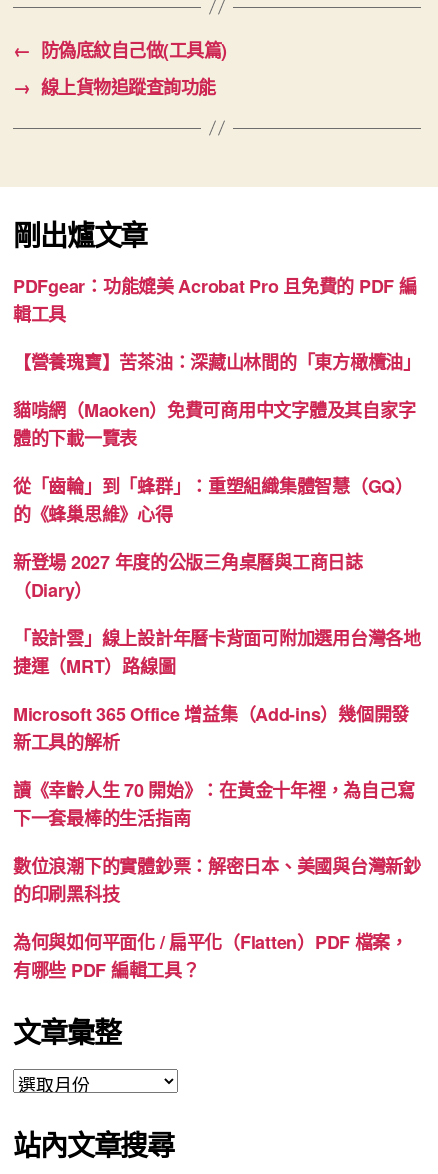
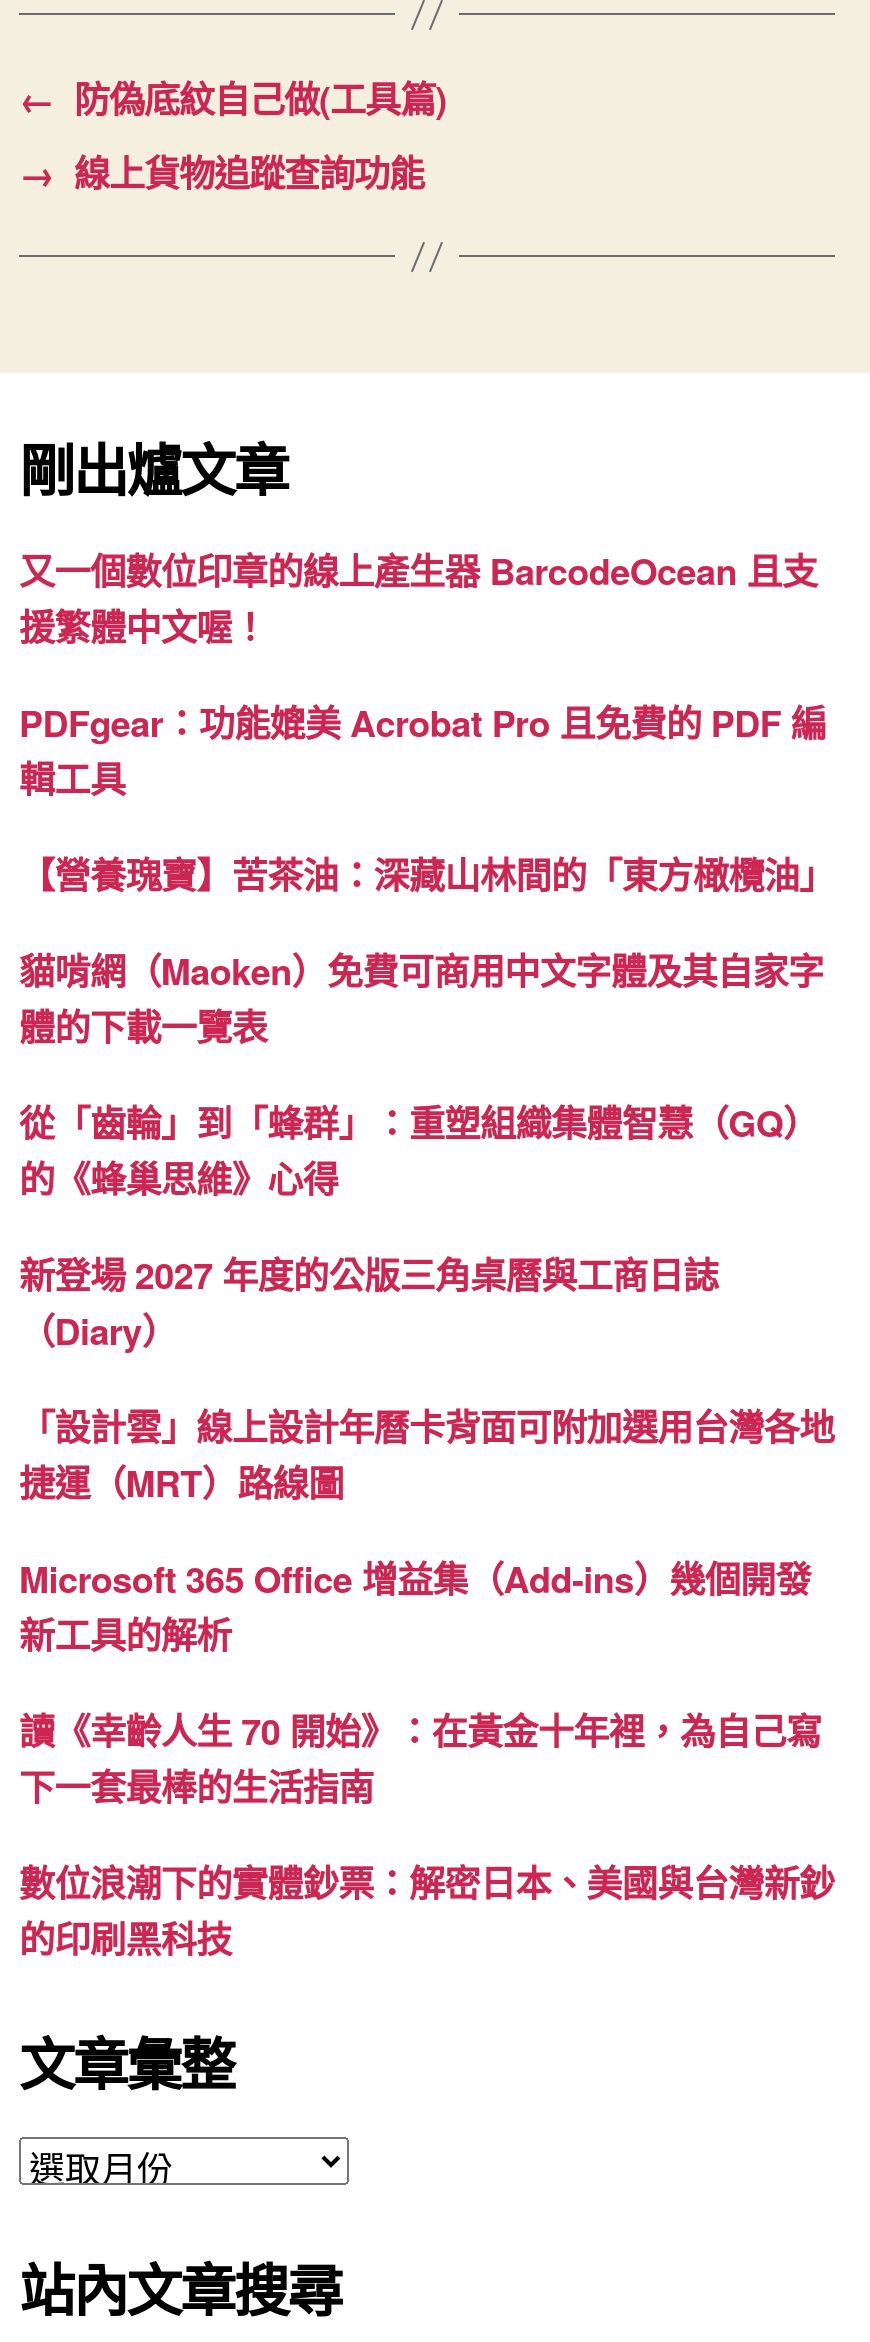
none -> [19,545,817,653] 又一個數位印章的線上產生器 BarcodeOcean 且支 | 援繁體中文喔！
moved [13,272,421,906] -> [19,697,835,1965]: PDFgear：功能媲美 Acrobat Pro 且免費的 PDF 編 | 輯工具 | 【營養瑰寶】苦茶油：深藏山林間的「東方橄欖油」 | ... | 數位浪潮下的實體鈔票：解密日本、美國與台灣新鈔 | 的印刷黑科技
[13,928,408,982] 為何與如何平面化 / 扁平化（Flatten）PDF 檔案， | 有哪些 PDF 編輯工具？ -> none

